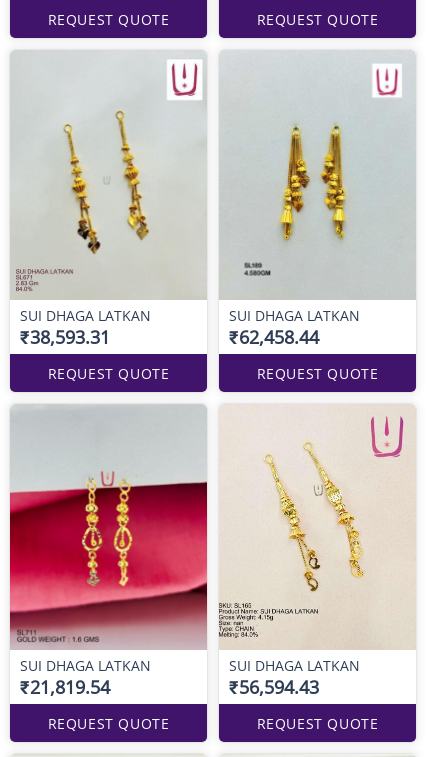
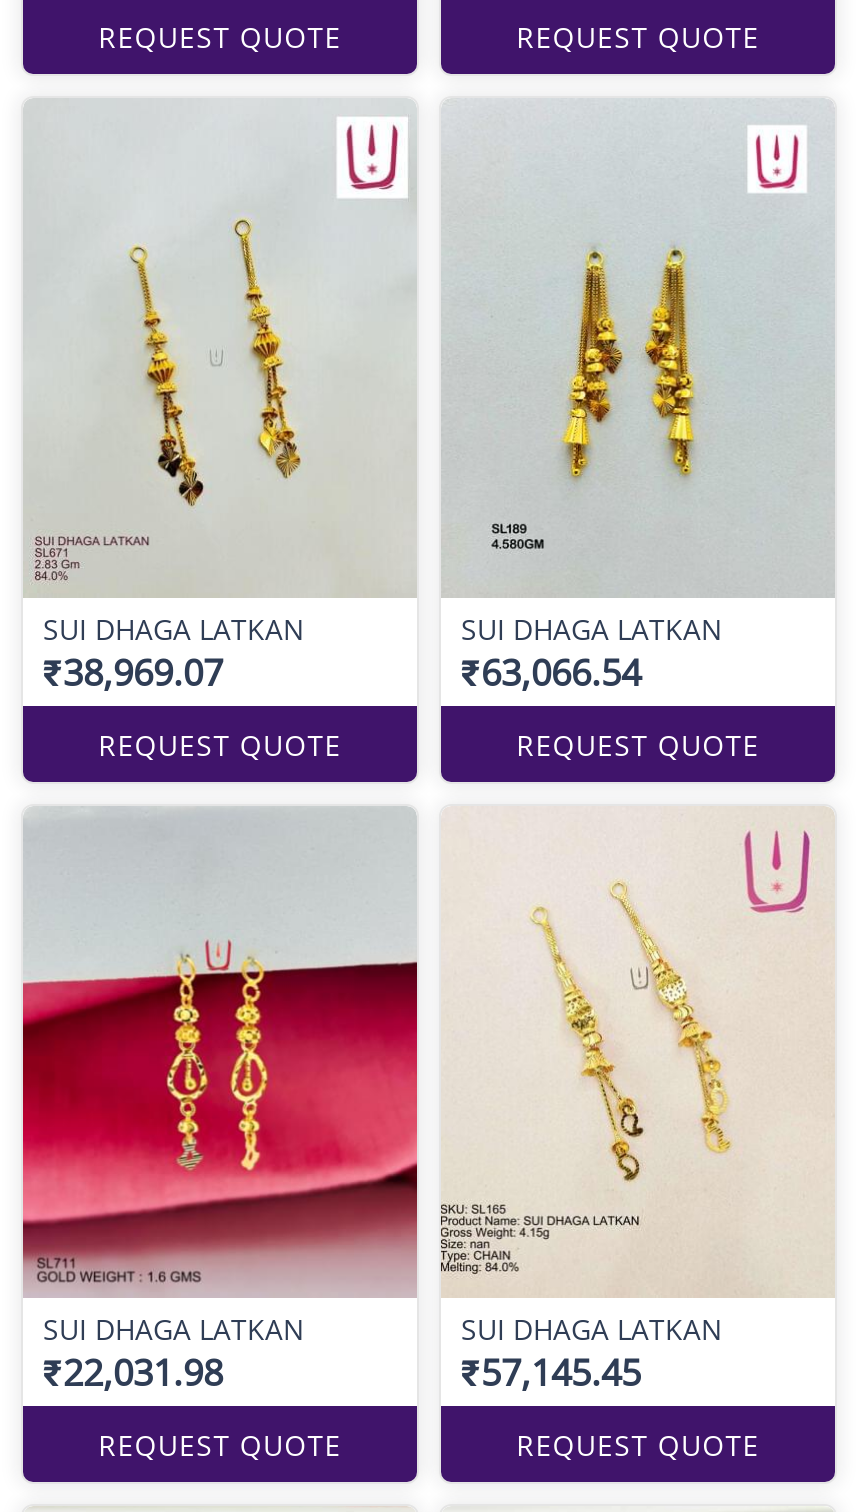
[20,325,110,349] ₹38,593.31 -> [43,647,223,695] ₹38,969.07
[229,325,319,349] ₹62,458.44 -> [461,647,641,695] ₹63,066.54
[20,675,110,699] ₹21,819.54 -> [43,1348,223,1396] ₹22,031.98
[229,675,319,699] ₹56,594.43 -> [461,1348,641,1396] ₹57,145.45

